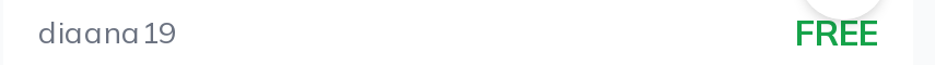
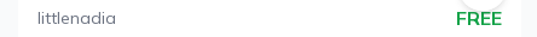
[38,13,176,52] diaana19 -> [37,7,116,29] littlenadia

